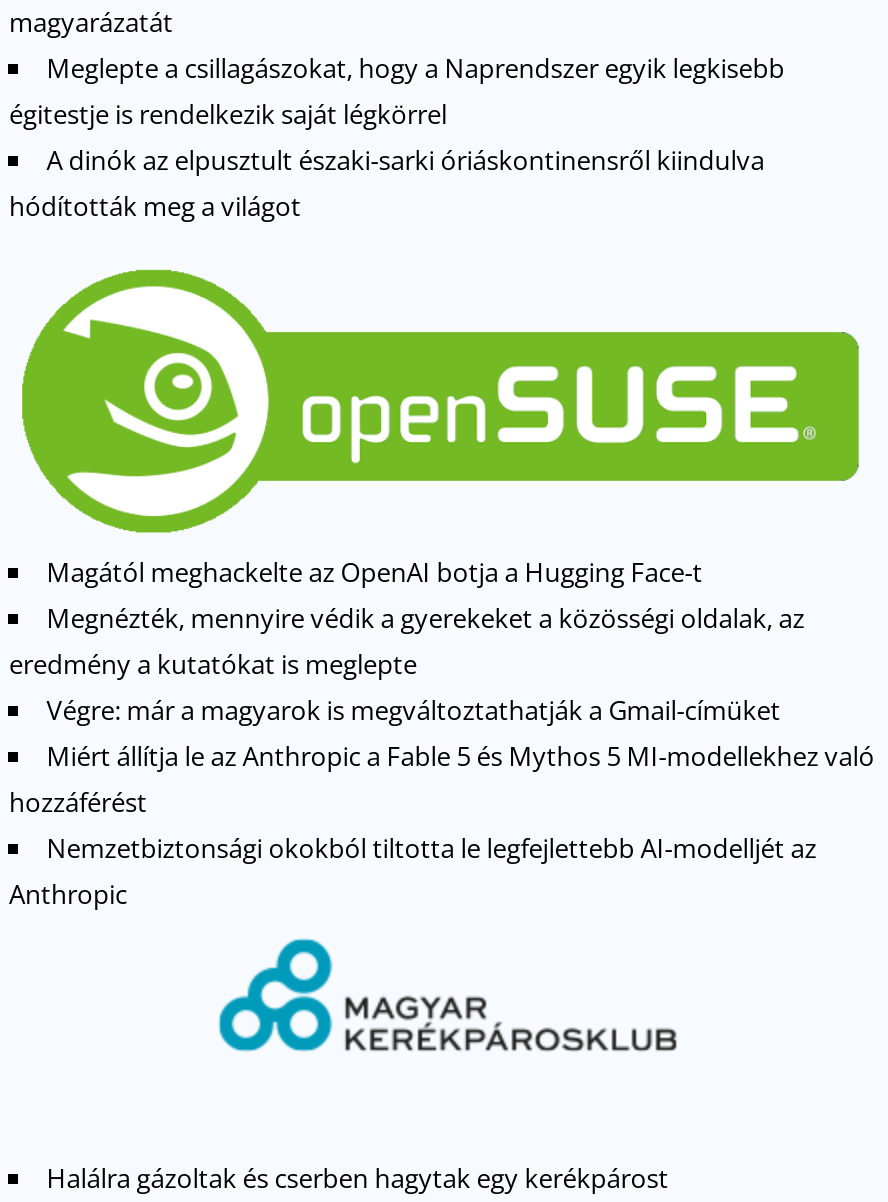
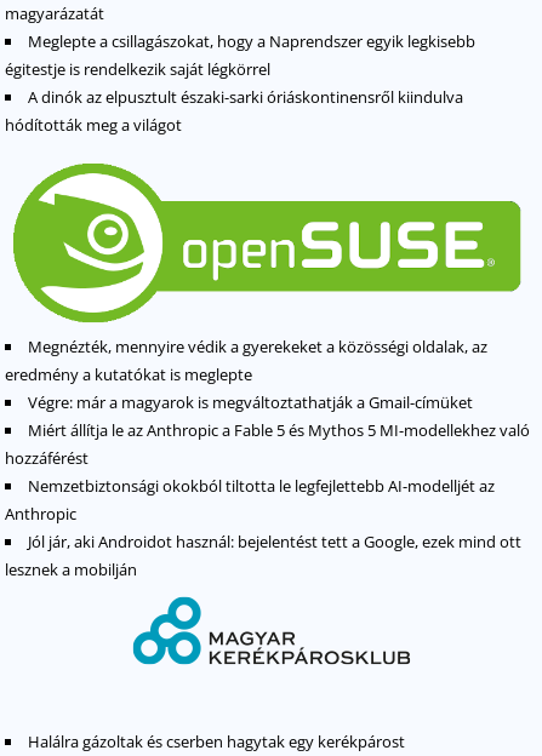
[47,554,703,590] Magától meghackelte az OpenAI botja a Hugging Face-t -> none
moved [9,600,875,912] -> [5,335,530,524]: Megnézték, mennyire védik a gyerekeket a közösségi oldalak, az | eredmény a kutatókat is meglepte | Végre: már a magyarok is megváltoztathatják a Gmail-címüket | Miért állítja le az Anthropic a Fable 5 és Mythos 5 MI-modellekhez való | hozzáférést | Nemzetbiztonsági okokból tiltotta le legfejlettebb AI-modelljét az | Anthropic
none -> [5,531,522,580] Jól jár, aki Androidot használ: bejelentést tett a Google, ezek mind ott | lesznek a mobilján

